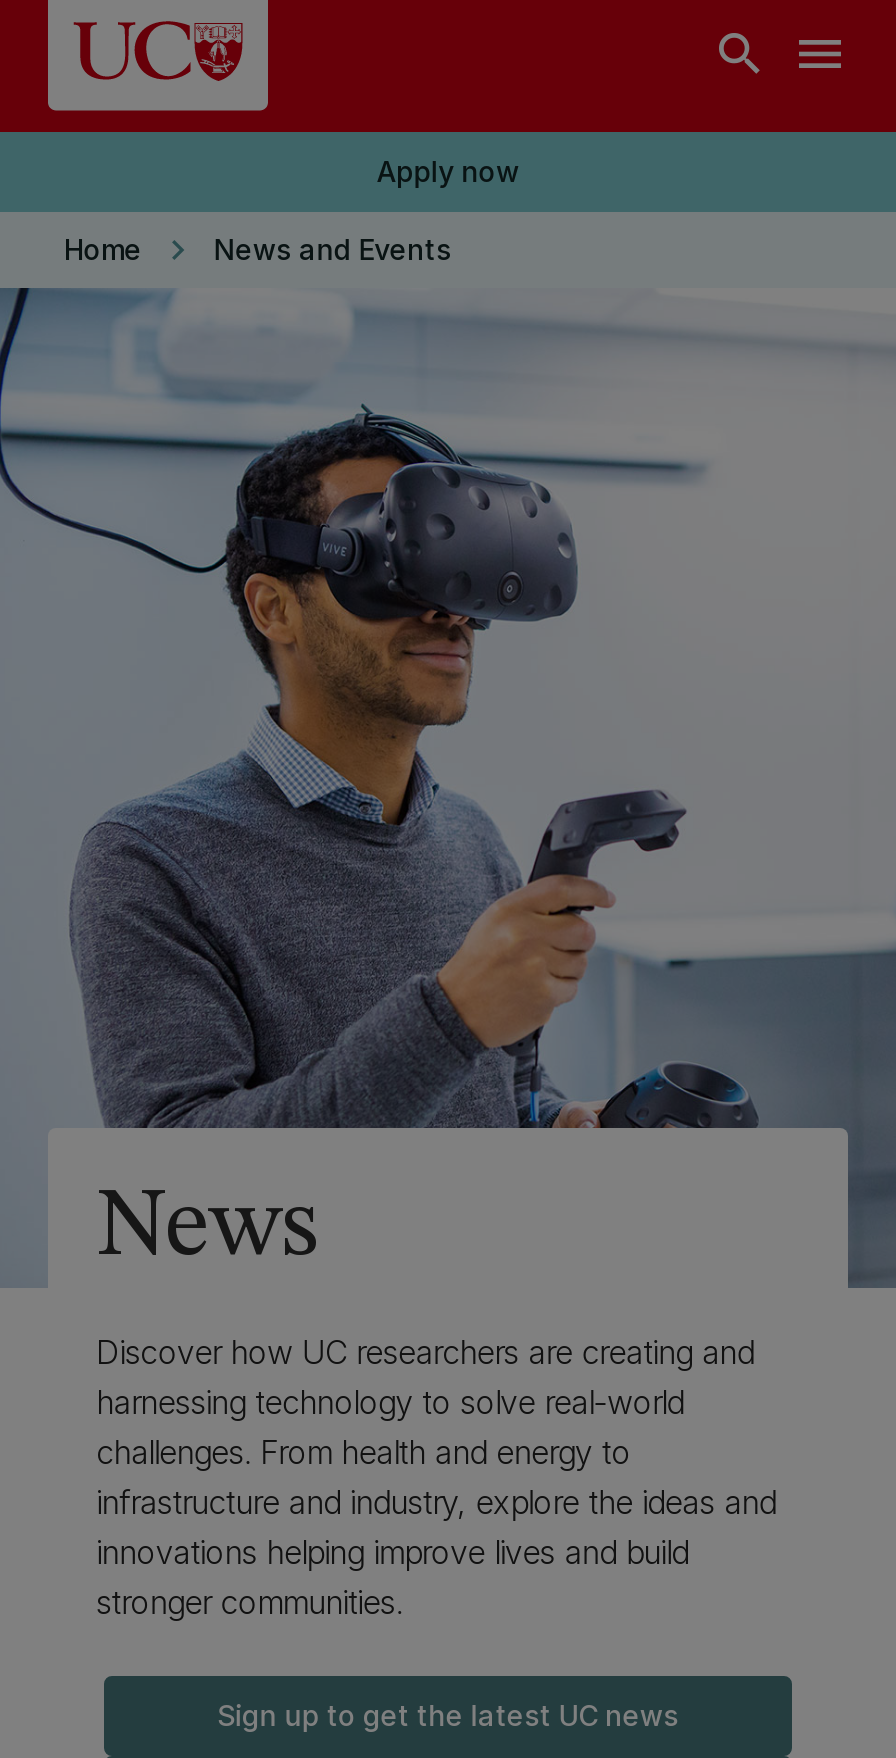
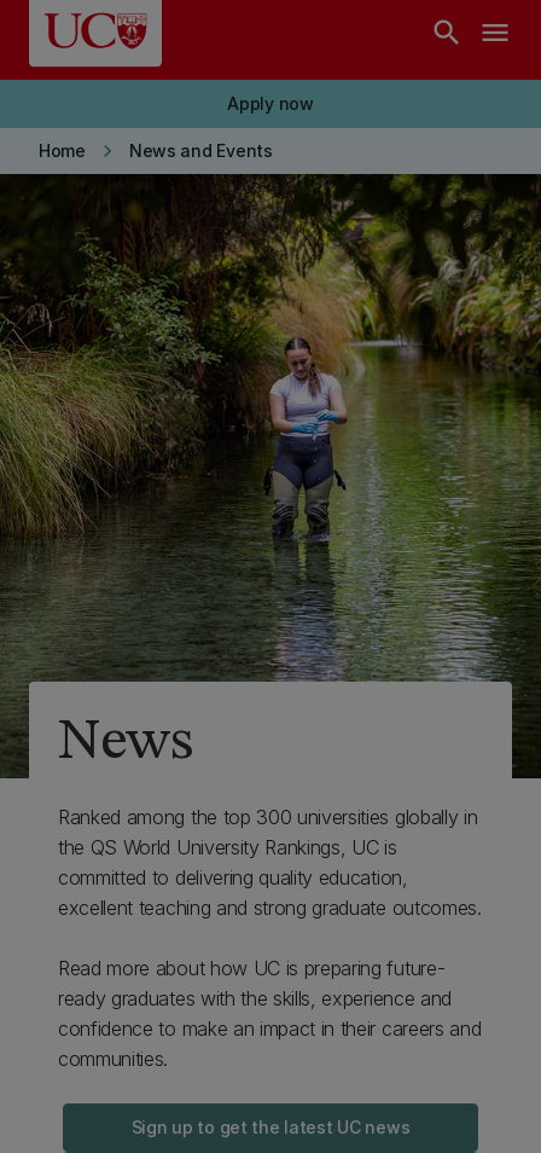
[6,286,890,1622] [image] | Discover how UC researchers are creating and | harnessing technology to solve real-world | challenges. From health and energy to | infrastructure and industry, explore the ideas and | innovations helping improve lives and build | stronger communities. -> [4,173,537,1071] [image] | Ranked among the top 300 universities globally in | the QS World University Rankings, UC is | committed to delivering quality education, | excellent teaching and strong graduate outcomes. | Read more about how UC is preparing future- | ready graduates with the skills, experience and | confidence to make an impact in their careers and | communities.

